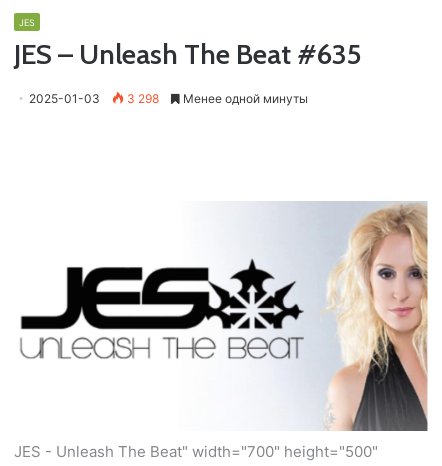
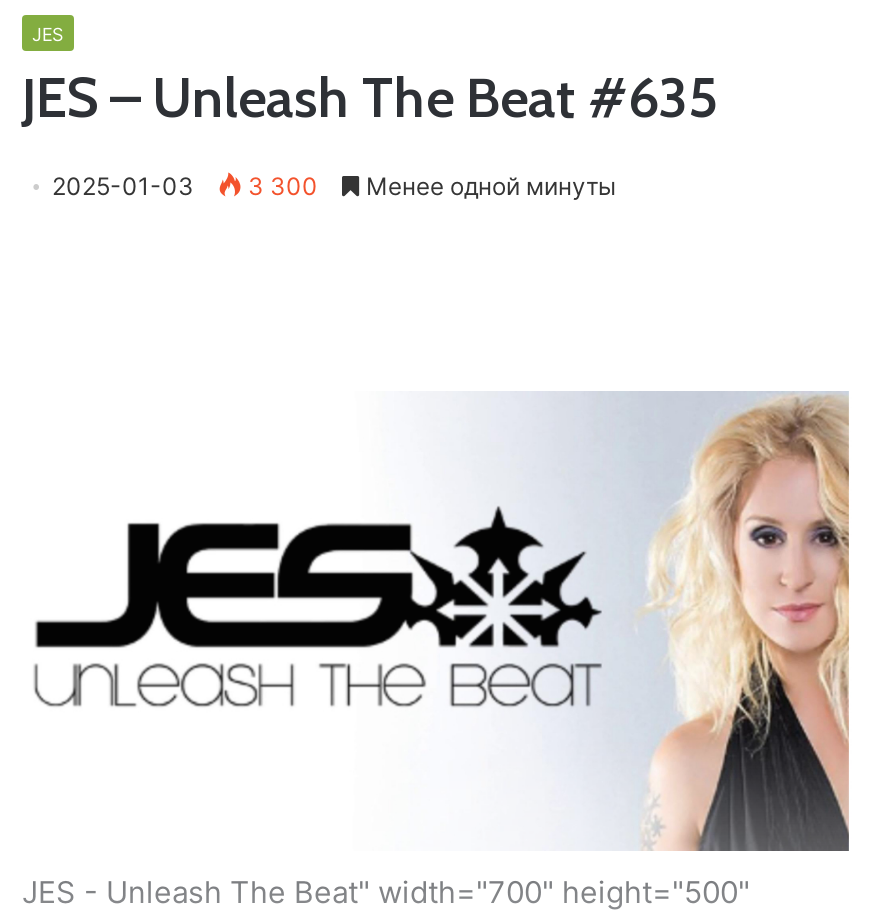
[29,91,308,106] 2025-01-03 3 298 Менее одной минуты -> [52,171,616,201] 2025-01-03 3 300 Менее одной минуты

